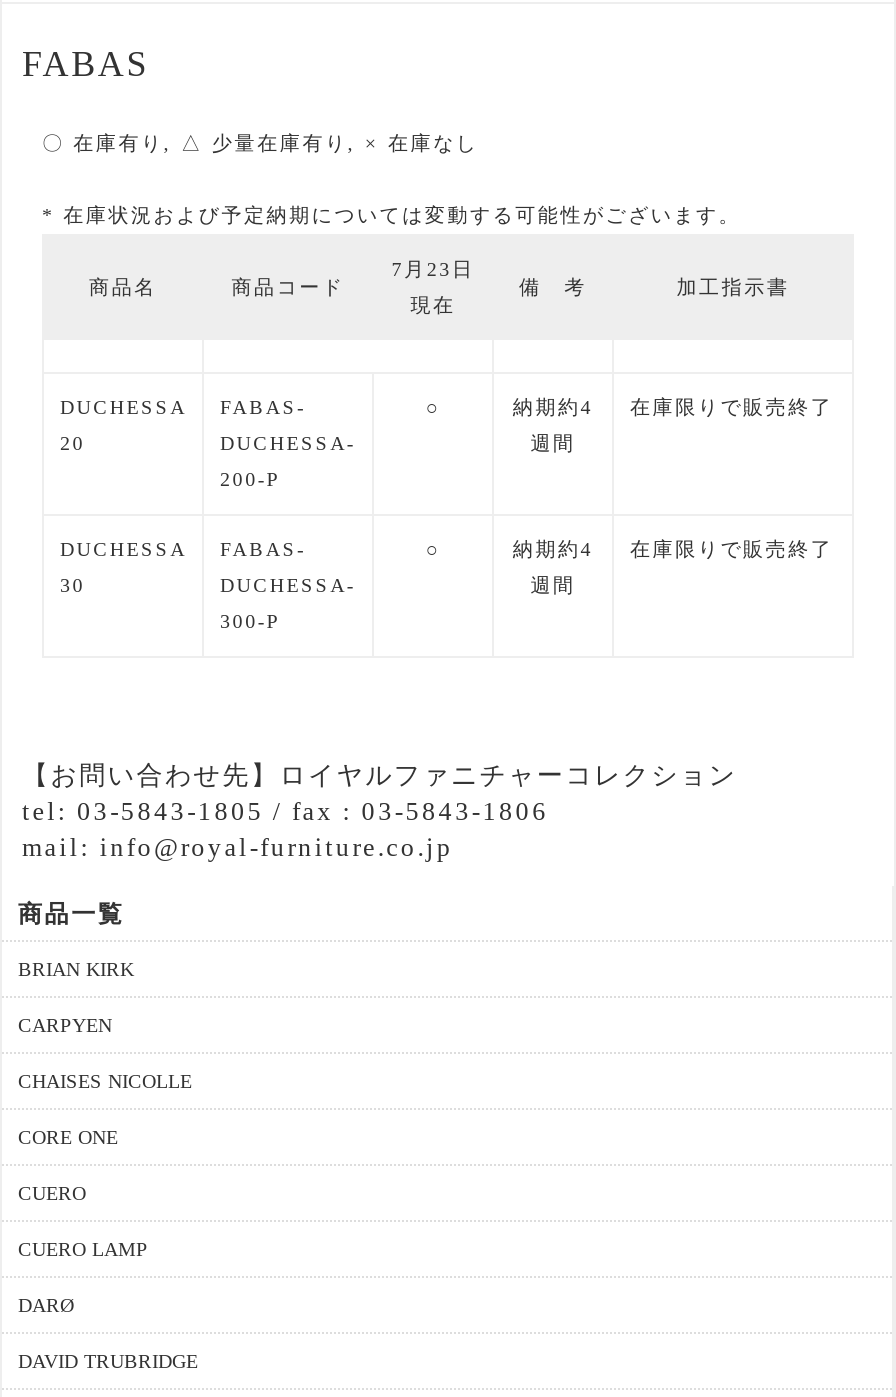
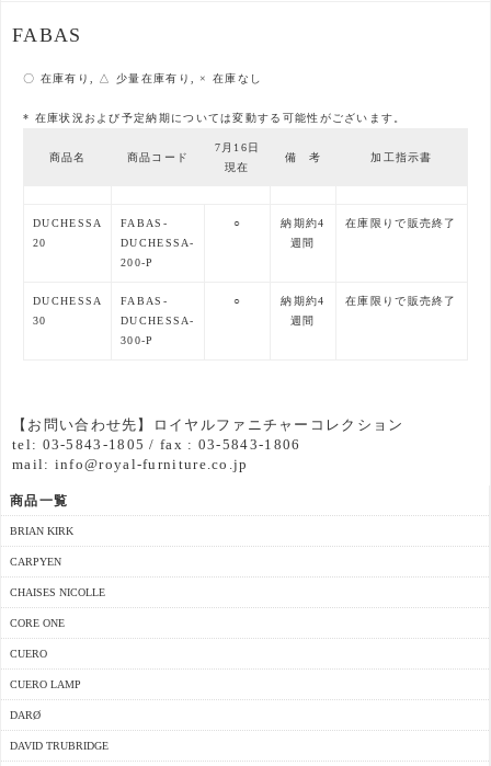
[392,257,474,279] 7月23日 -> [215,141,260,153] 7月16日

